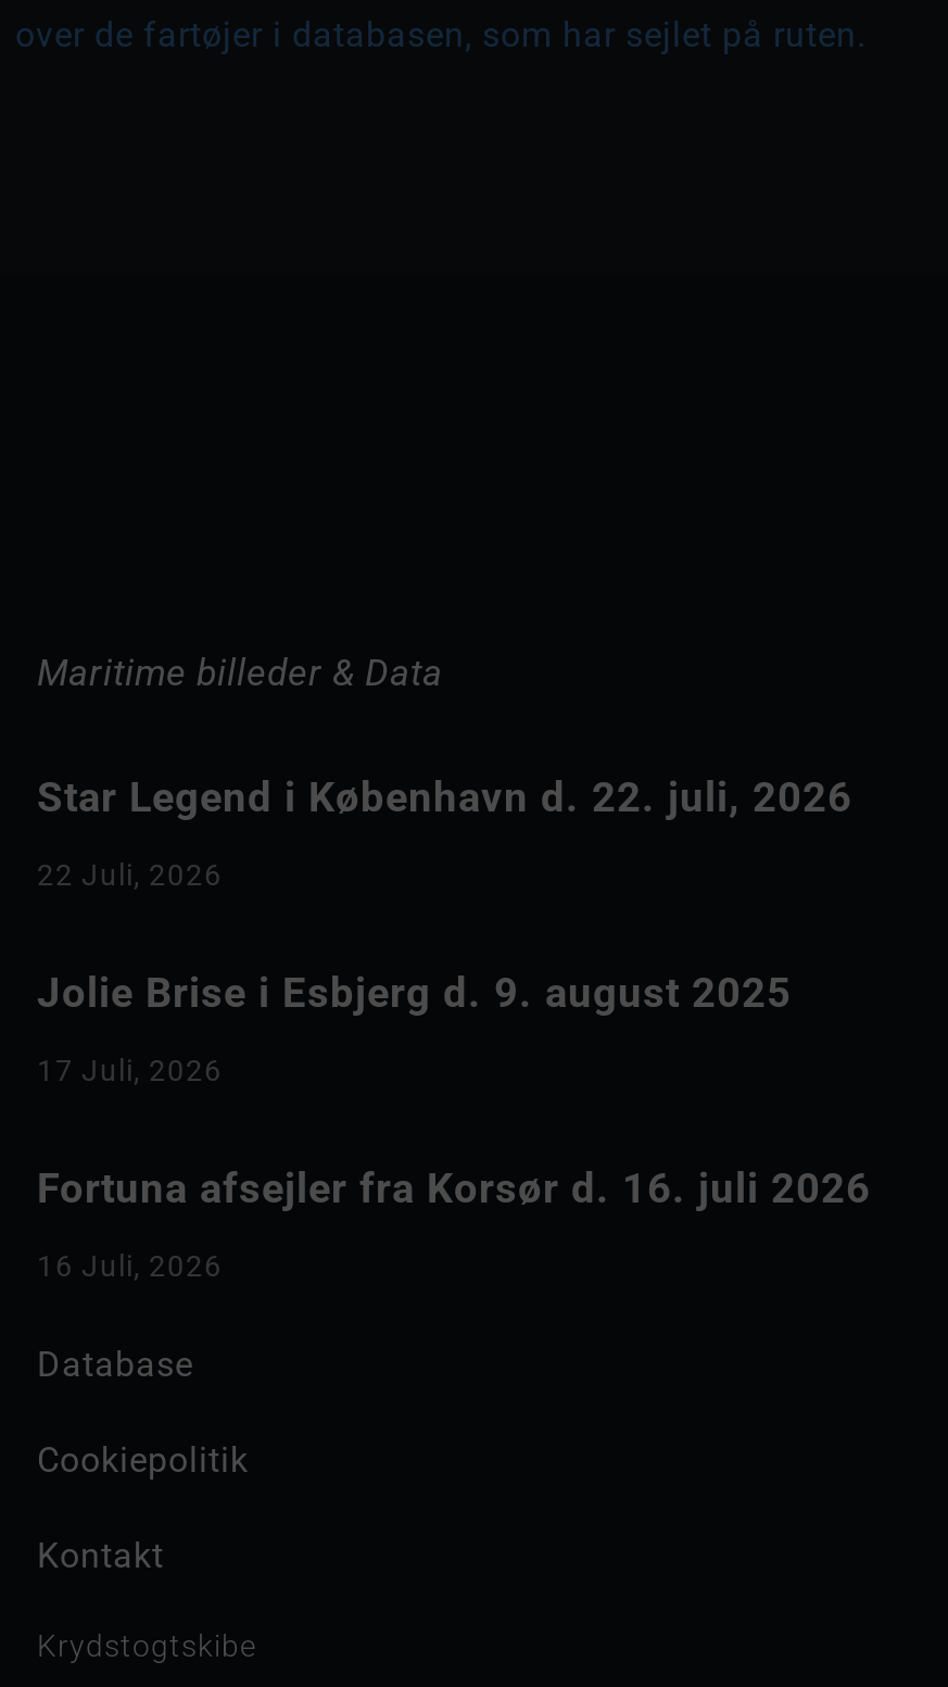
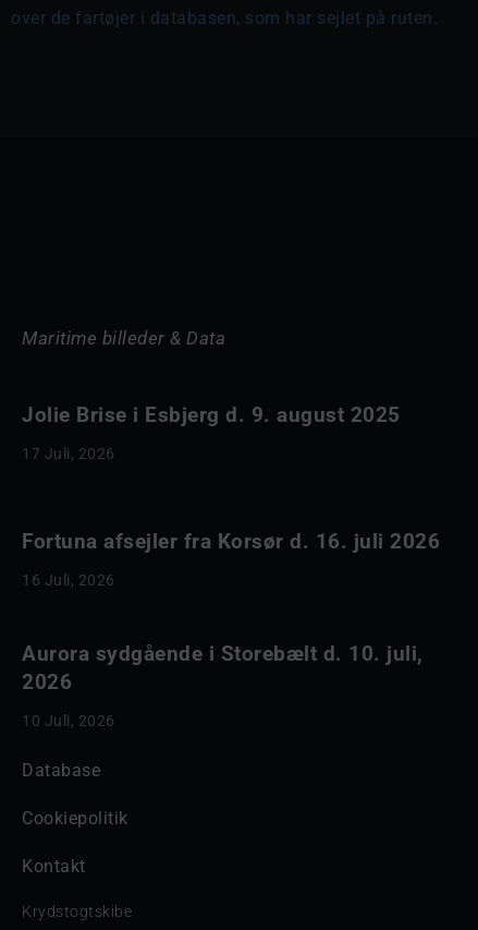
[37,772,852,892] Star Legend i København d. 22. juli, 2026 | 22 Juli, 2026 -> none
moved [37,968,792,1087] -> [22,402,400,462]: Jolie Brise i Esbjerg d. 9. august 2025 | 17 Juli, 2026
moved [37,1163,871,1283] -> [22,529,440,589]: Fortuna afsejler fra Korsør d. 16. juli 2026 | 16 Juli, 2026
none -> [22,641,423,729] Aurora sydgående i Storebælt d. 10. juli, | 2026 | 10 Juli, 2026

